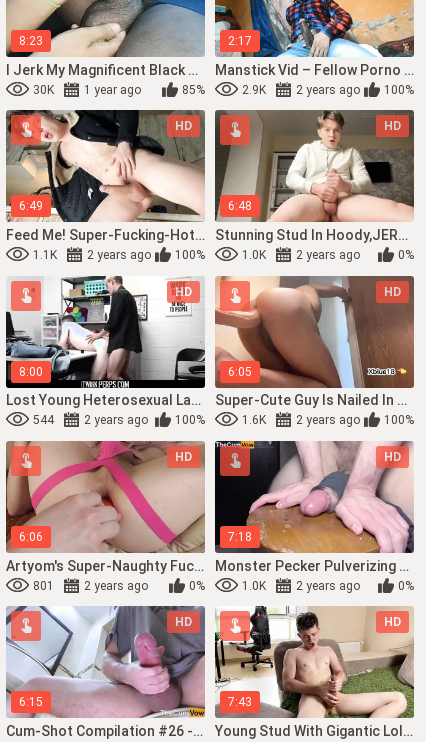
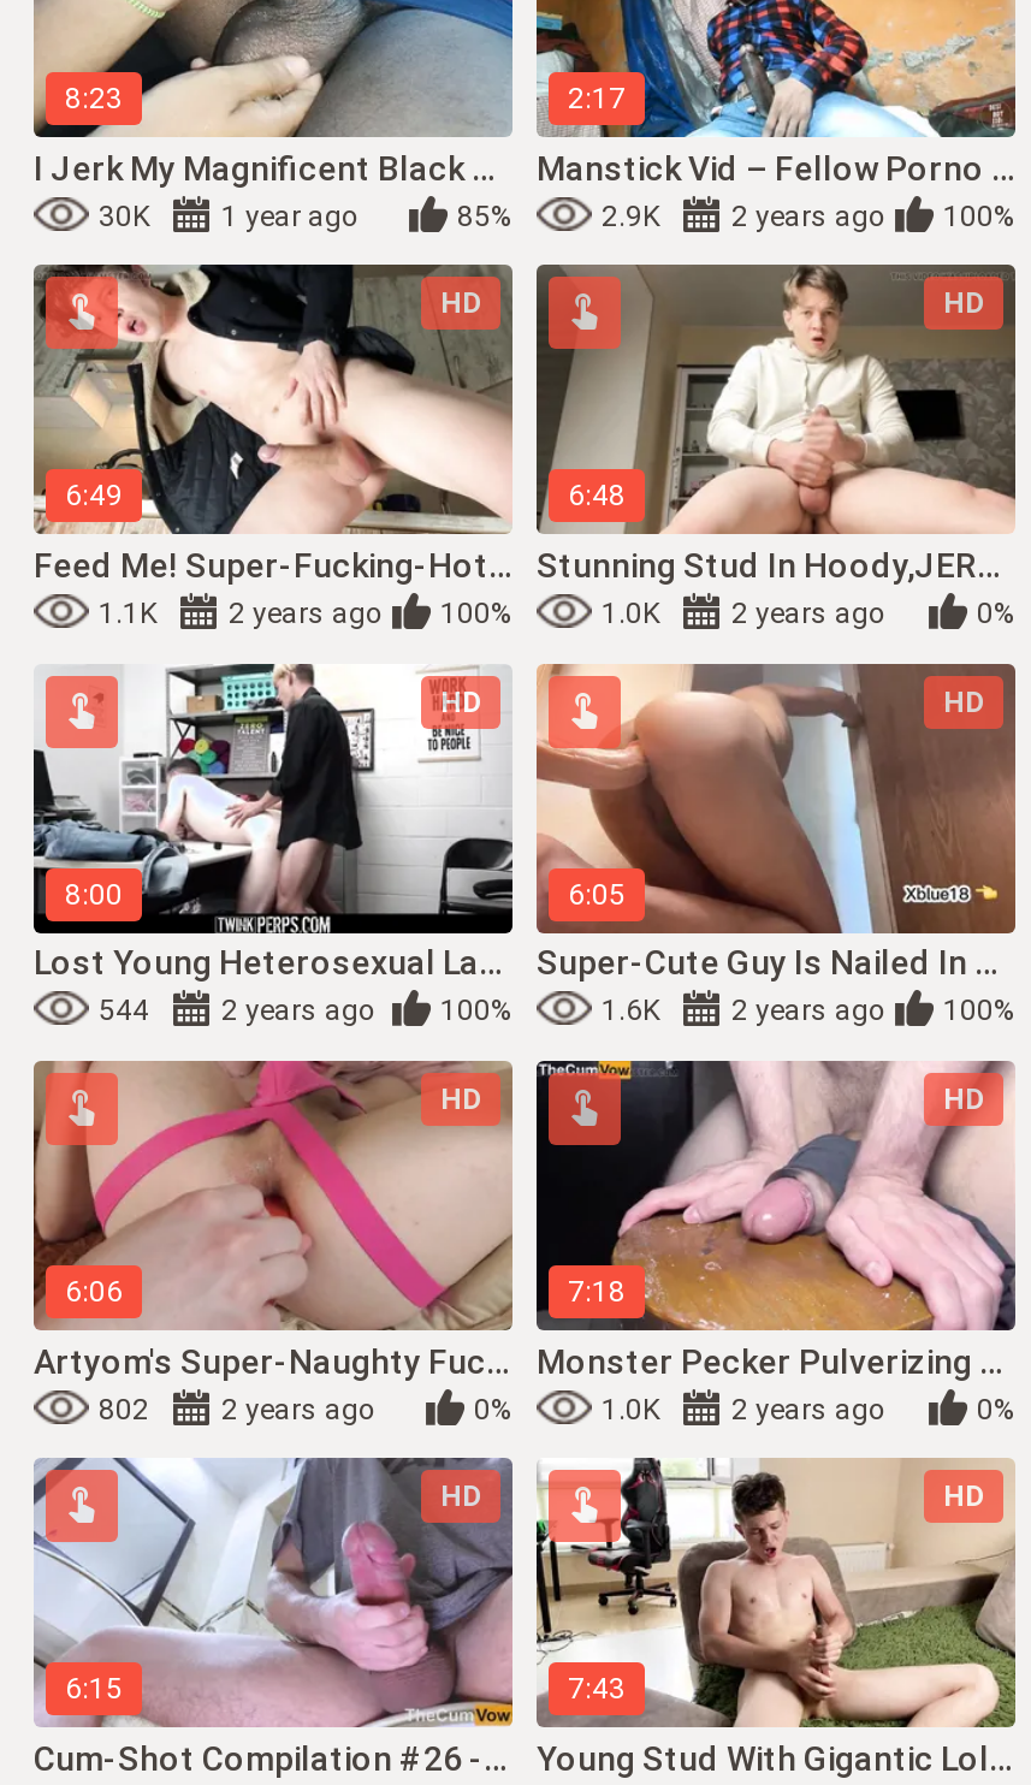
[33,579,54,593] 801 -> [99,1392,149,1426] 802

